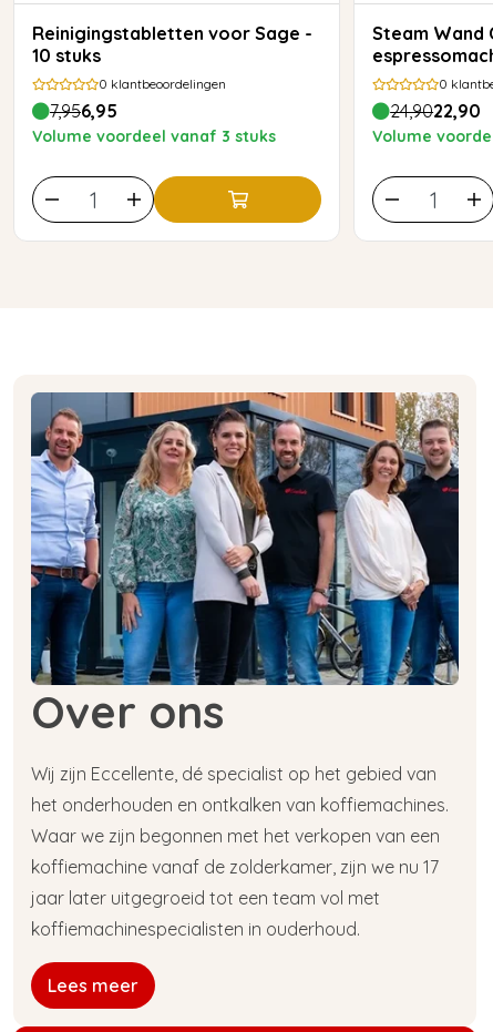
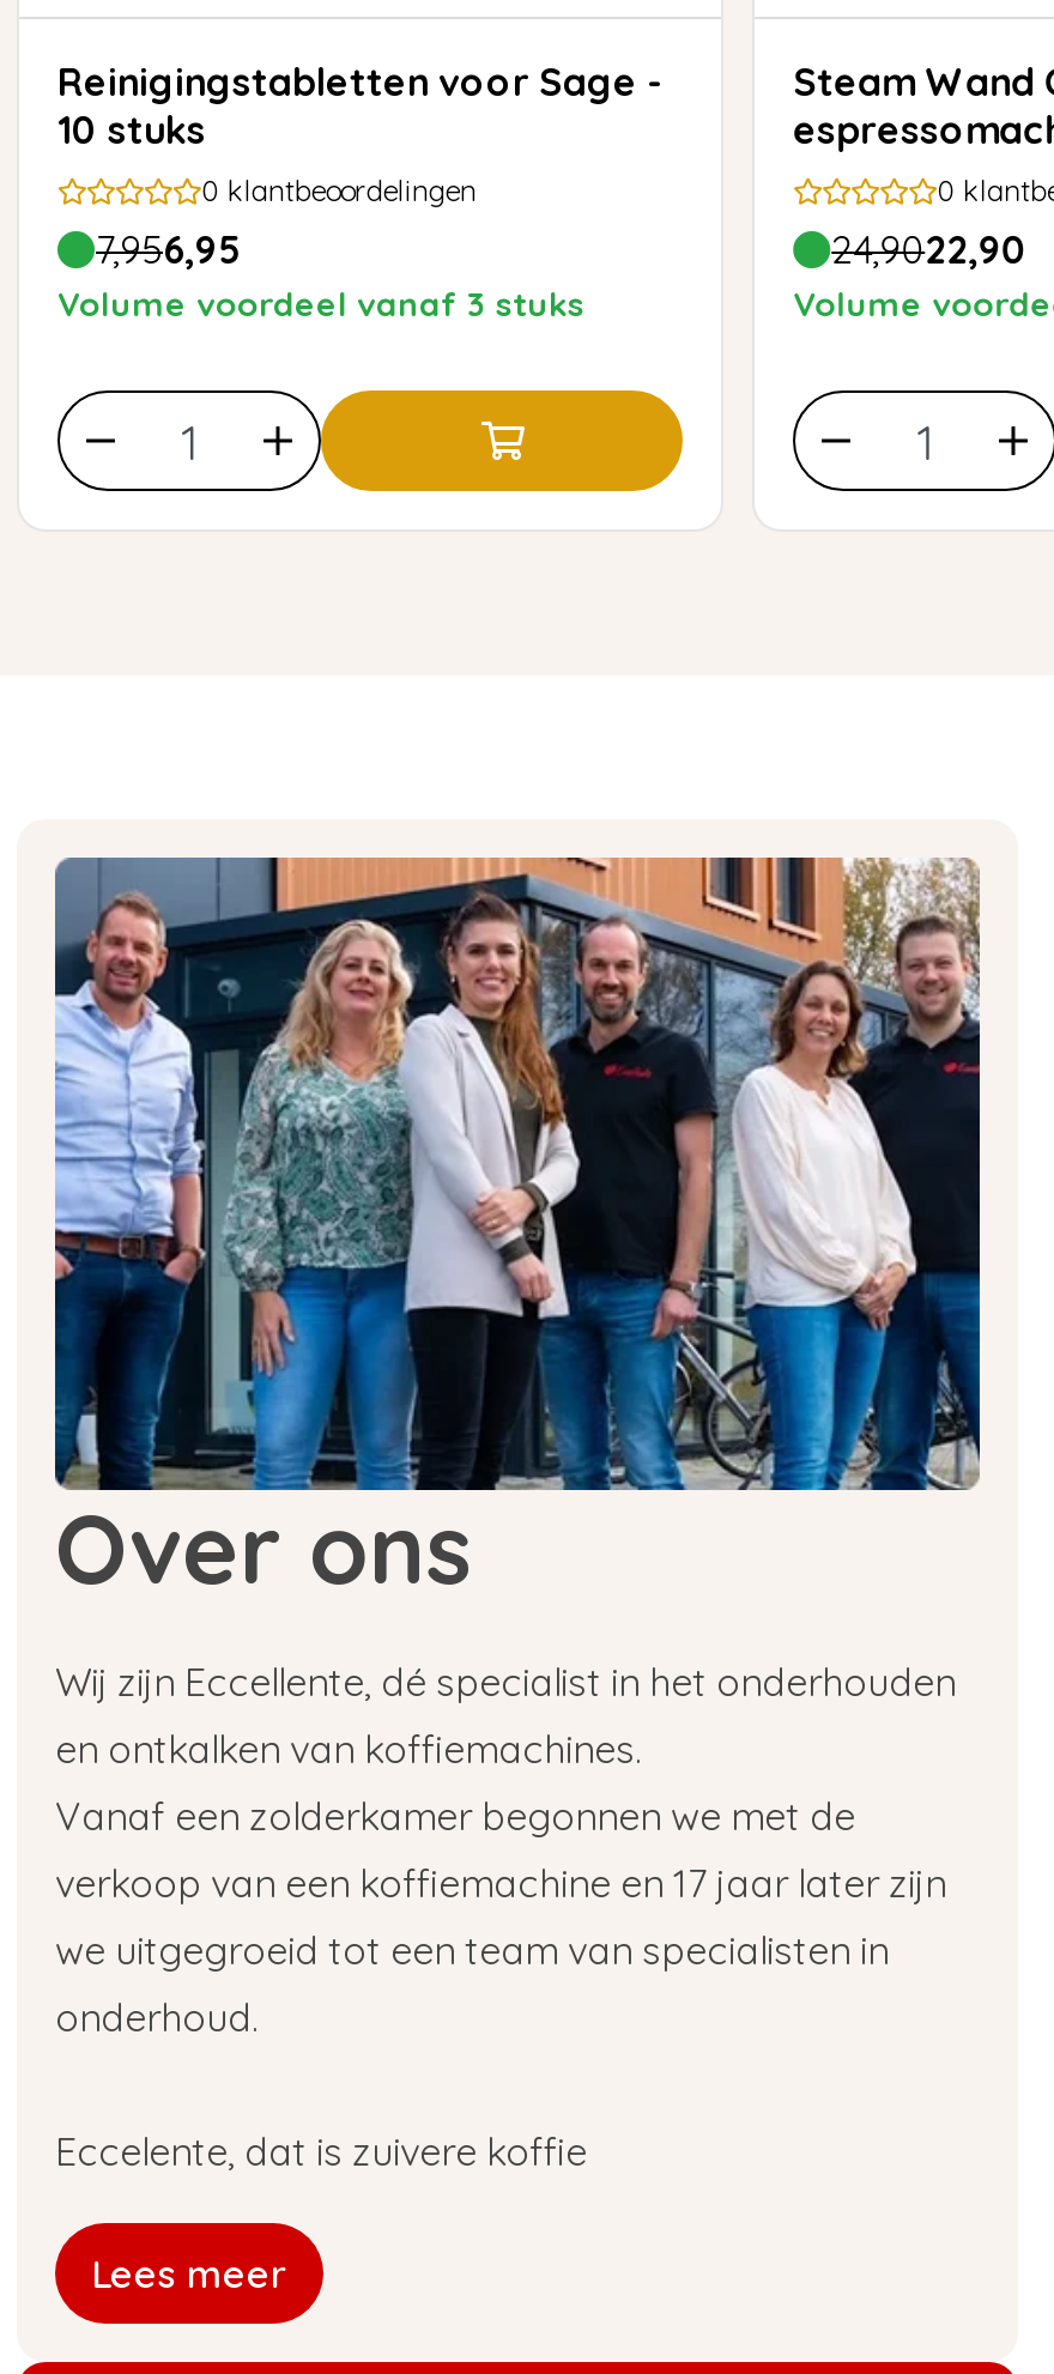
[31,763,449,940] Wij zijn Eccellente, dé specialist op het gebied van | het onderhouden en ontkalken van koffiemachines. | Waar we zijn begonnen met het verkopen van een | koffiemachine vanaf de zolderkamer, zijn we nu 17 | jaar later uitgegroeid tot een team vol met | koffiemachinespecialisten in ouderhoud. -> [55,1658,956,2175] Wij zijn Eccellente, dé specialist in het onderhouden | en ontkalken van koffiemachines. | Vanaf een zolderkamer begonnen we met de | verkoop van een koffiemachine en 17 jaar later zijn | we uitgegroeid tot een team van specialisten in | onderhoud. | Eccelente, dat is zuivere koffie

